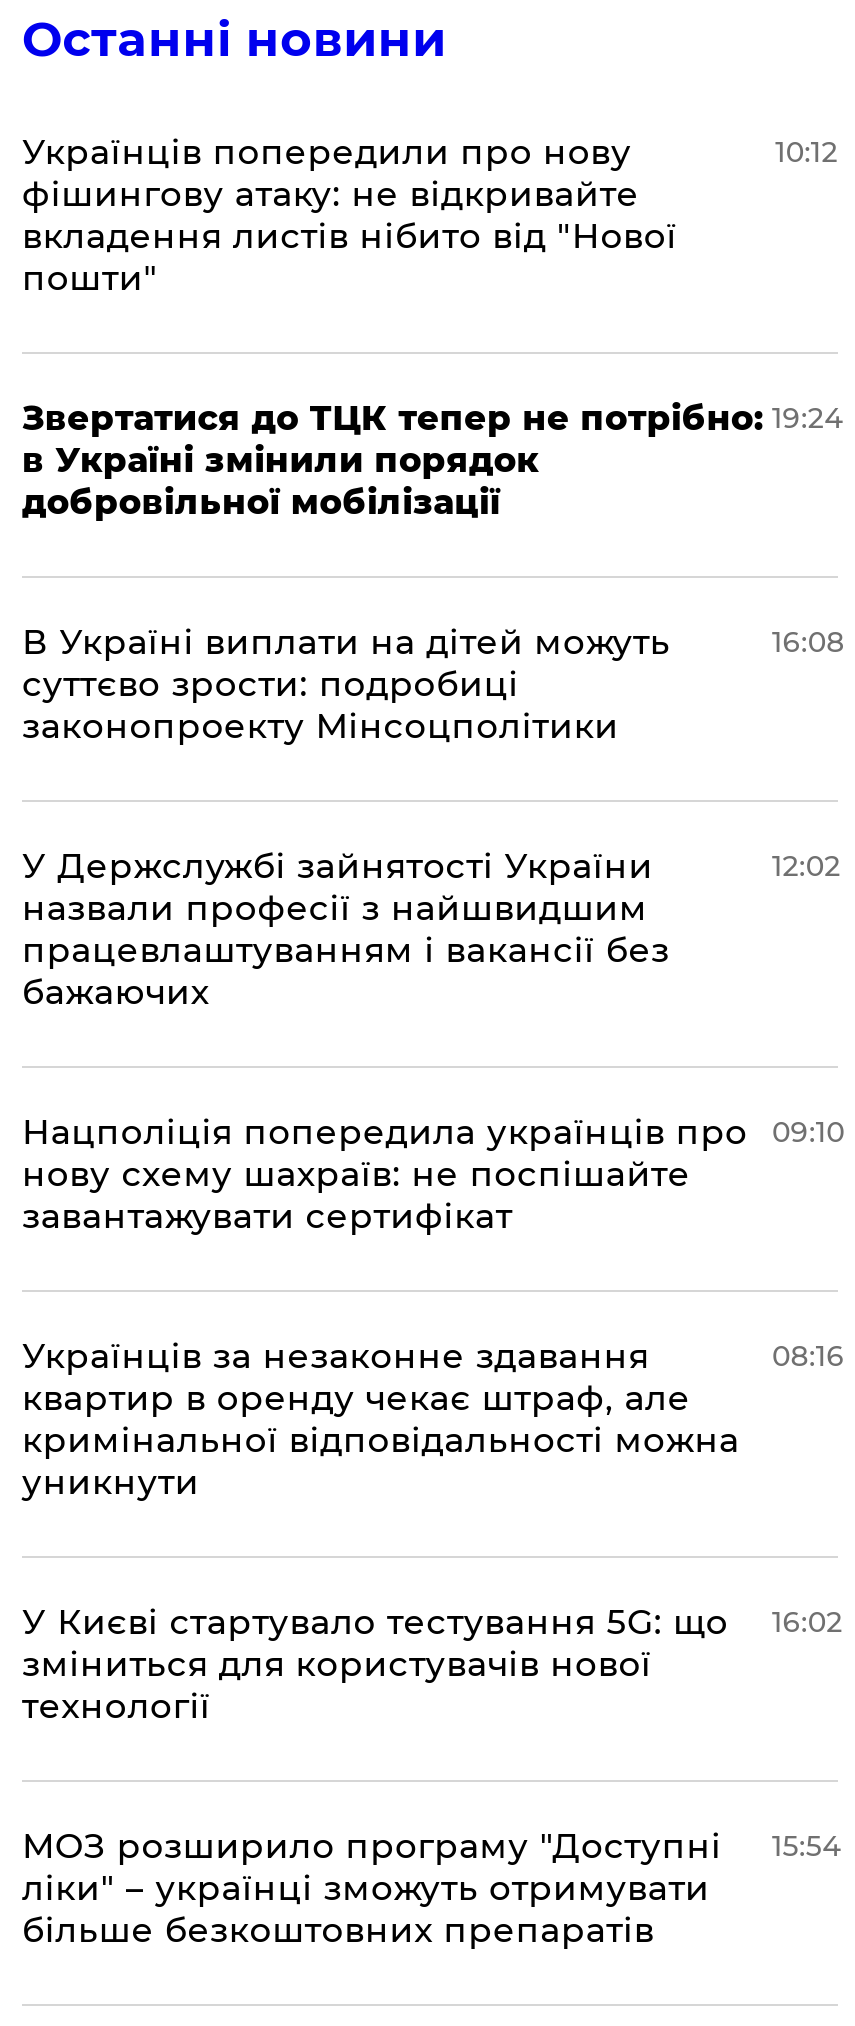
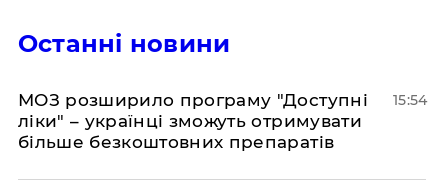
[22,132,677,298] Українців попередили про нову | фішингову атаку: не відкривайте | вкладення листів нібито від "Нової | пошти" -> none
[775,134,838,170] 10:12 -> none
[22,398,764,522] Звертатися до ТЦК тепер не потрібно: | в Україні змінили порядок | добровільної мобілізації -> none
[772,400,843,436] 19:24 -> none
[22,622,670,746] В Україні виплати на дітей можуть | суттєво зрости: подробиці | законопроекту Мінсоцполітики -> none
[772,624,845,660] 16:08 -> none
[22,846,670,1012] У Держслужбі зайнятості України | назвали професії з найшвидшим | працевлаштуванням і вакансії без | бажаючих -> none
[772,848,841,884] 12:02 -> none
[22,1112,748,1236] Нацполіція попередила українців про | нову схему шахраїв: не поспішайте | завантажувати сертифікат -> none
[772,1114,845,1150] 09:10 -> none
[22,1336,740,1502] Українців за незаконне здавання | квартир в оренду чекає штраф, але | кримінальної відповідальності можна | уникнути -> none
[772,1338,845,1374] 08:16 -> none
[22,1602,728,1726] У Києві стартувало тестування 5G: що | зміниться для користувачів нової | технології -> none
[772,1604,843,1640] 16:02 -> none

